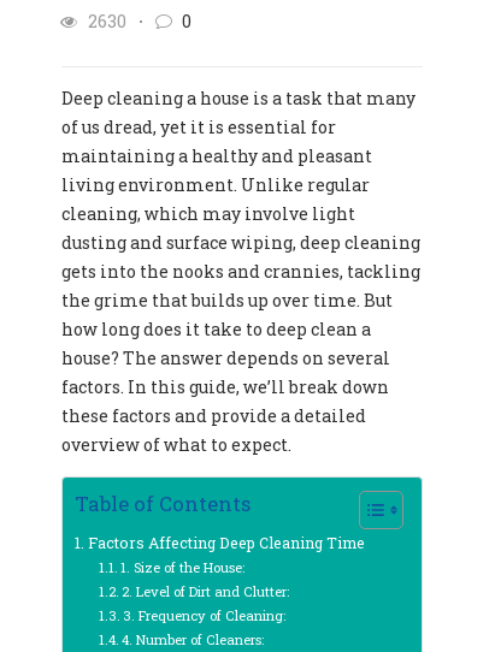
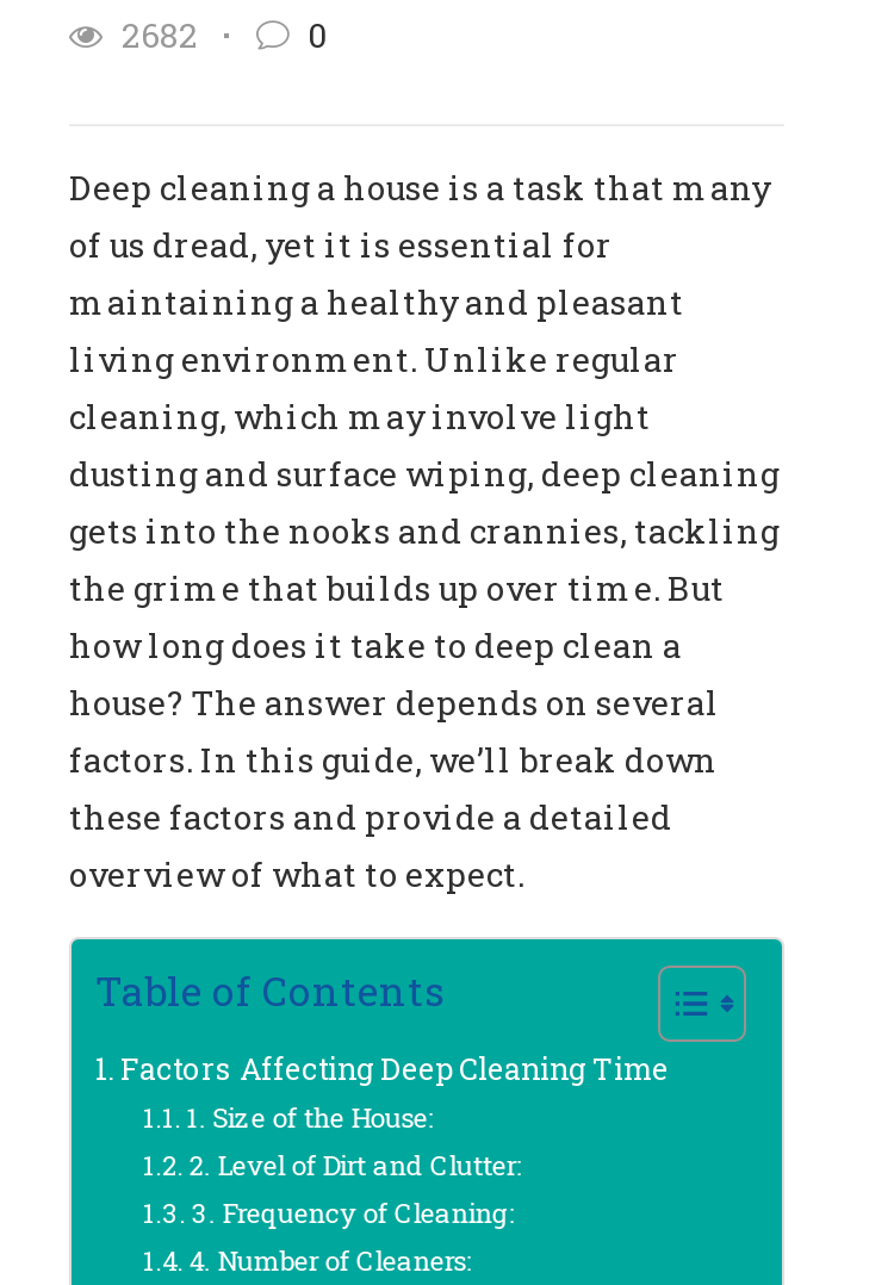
[88,10,126,32] 2630 -> [122,12,198,57] 2682

